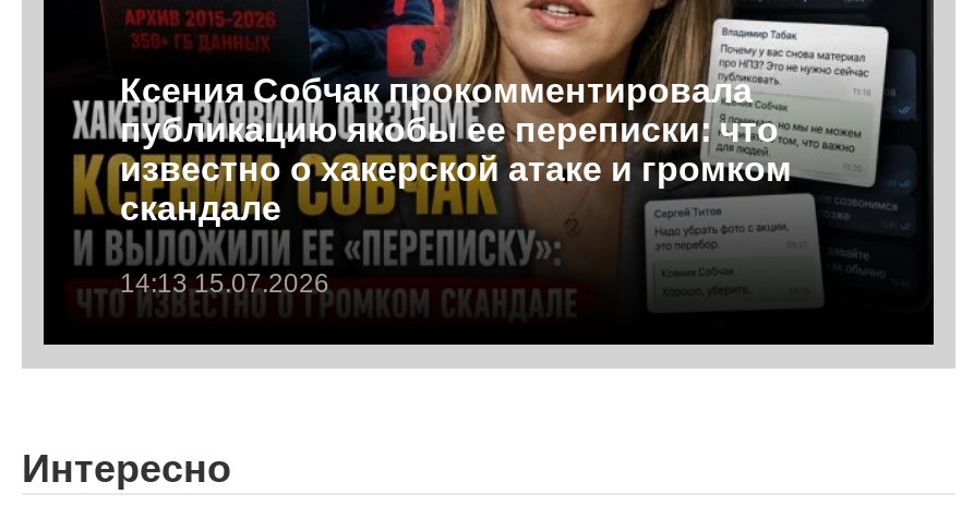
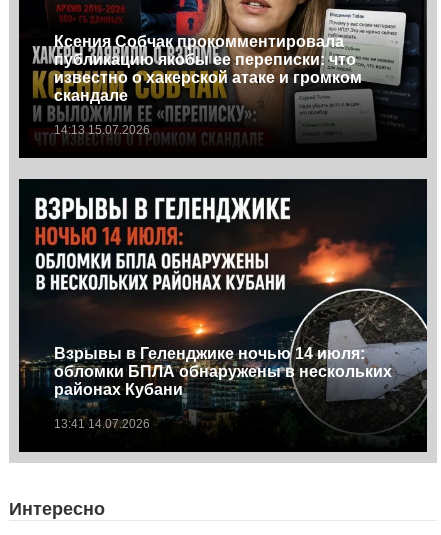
none -> [19,170,427,431] [image] | Взрывы в Геленджике ночью 14 июля: | обломки БПЛА обнаружены в нескольких | районах Кубани | 13:41 14.07.2026

